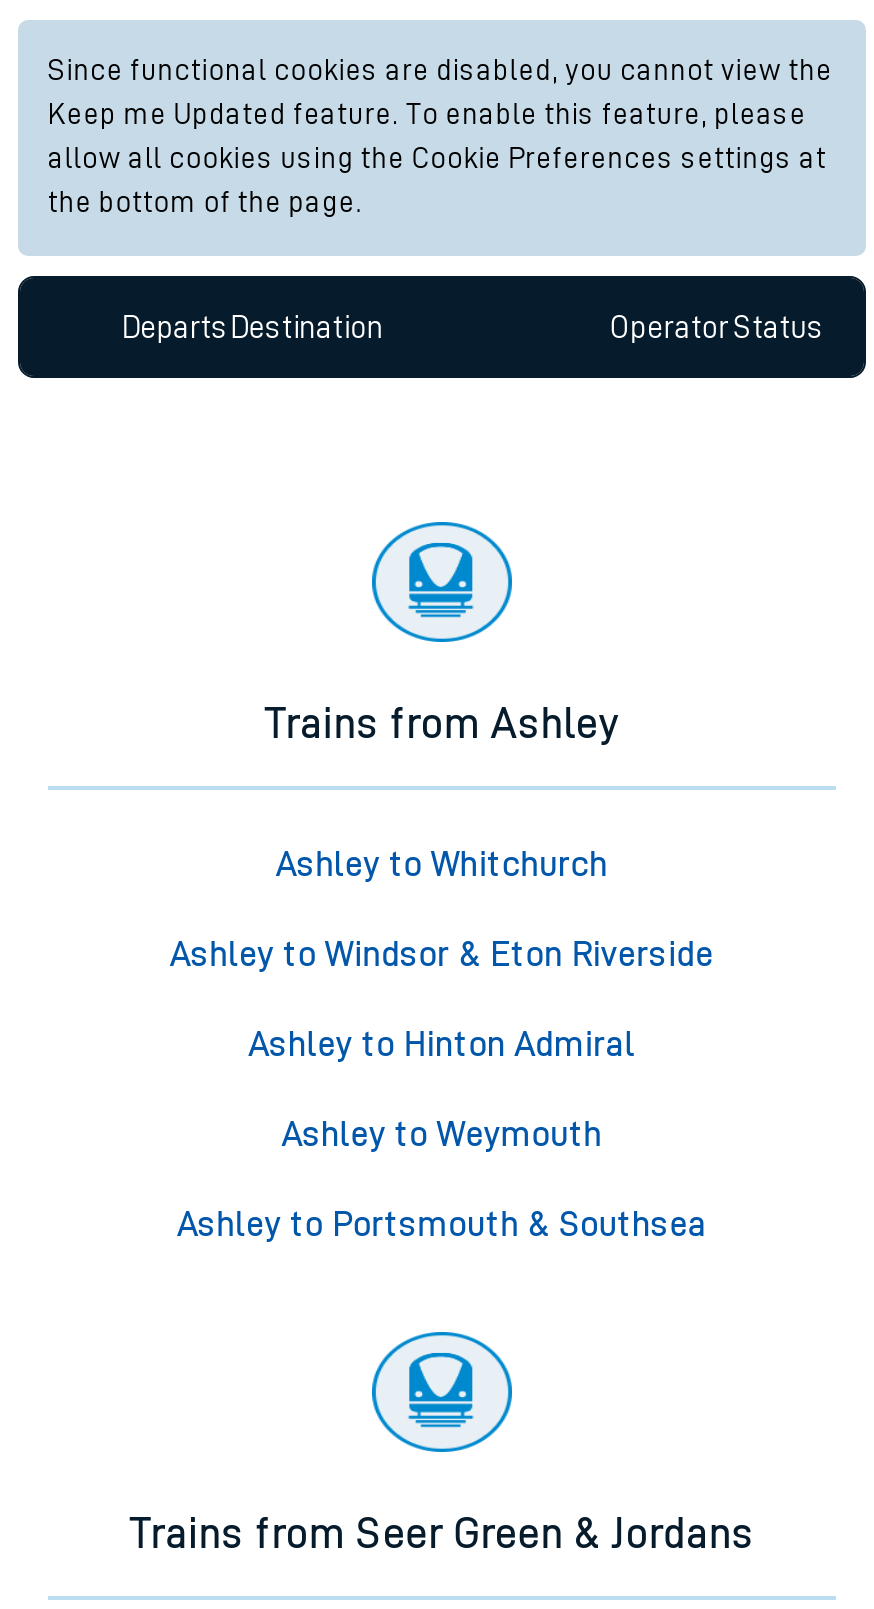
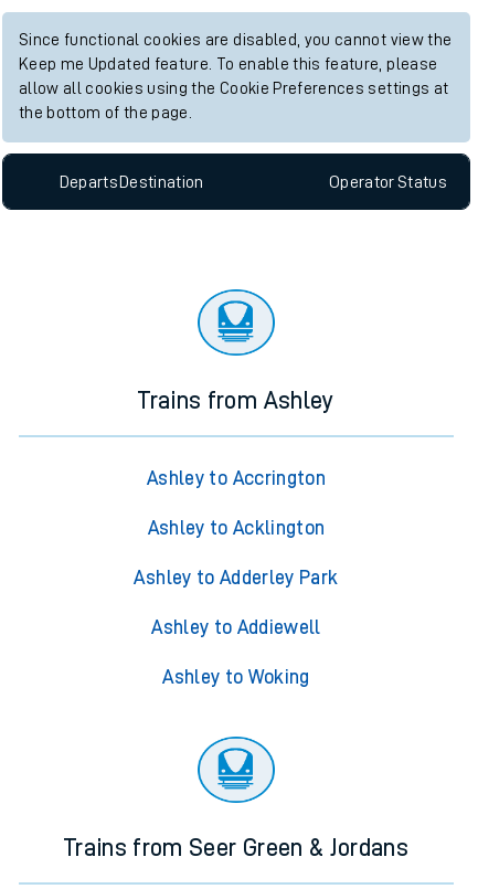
[276,847,608,883] Ashley to Whitchurch -> [147,469,326,489] Ashley to Accrington
[170,937,714,973] Ashley to Windsor & Eton Riverside -> [147,518,325,538] Ashley to Acklington
[249,1027,635,1063] Ashley to Hinton Admiral -> [134,568,338,588] Ashley to Adderley Park
[282,1117,602,1153] Ashley to Weymouth -> [151,618,321,638] Ashley to Addiewell
[177,1207,707,1243] Ashley to Portsmouth & Southsea -> [162,668,310,687] Ashley to Woking

